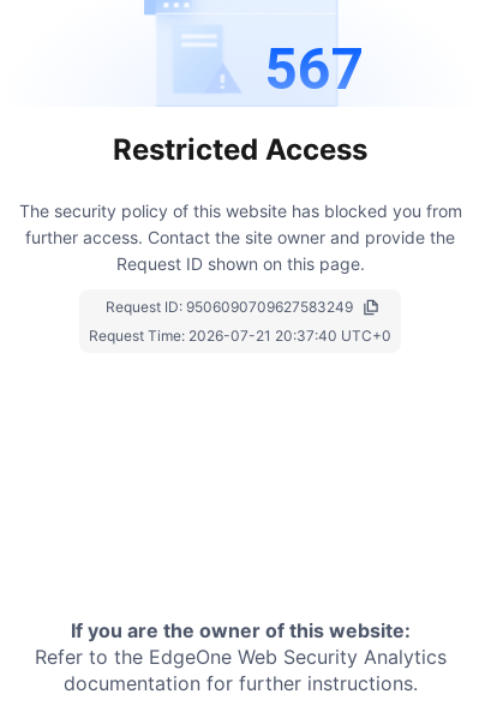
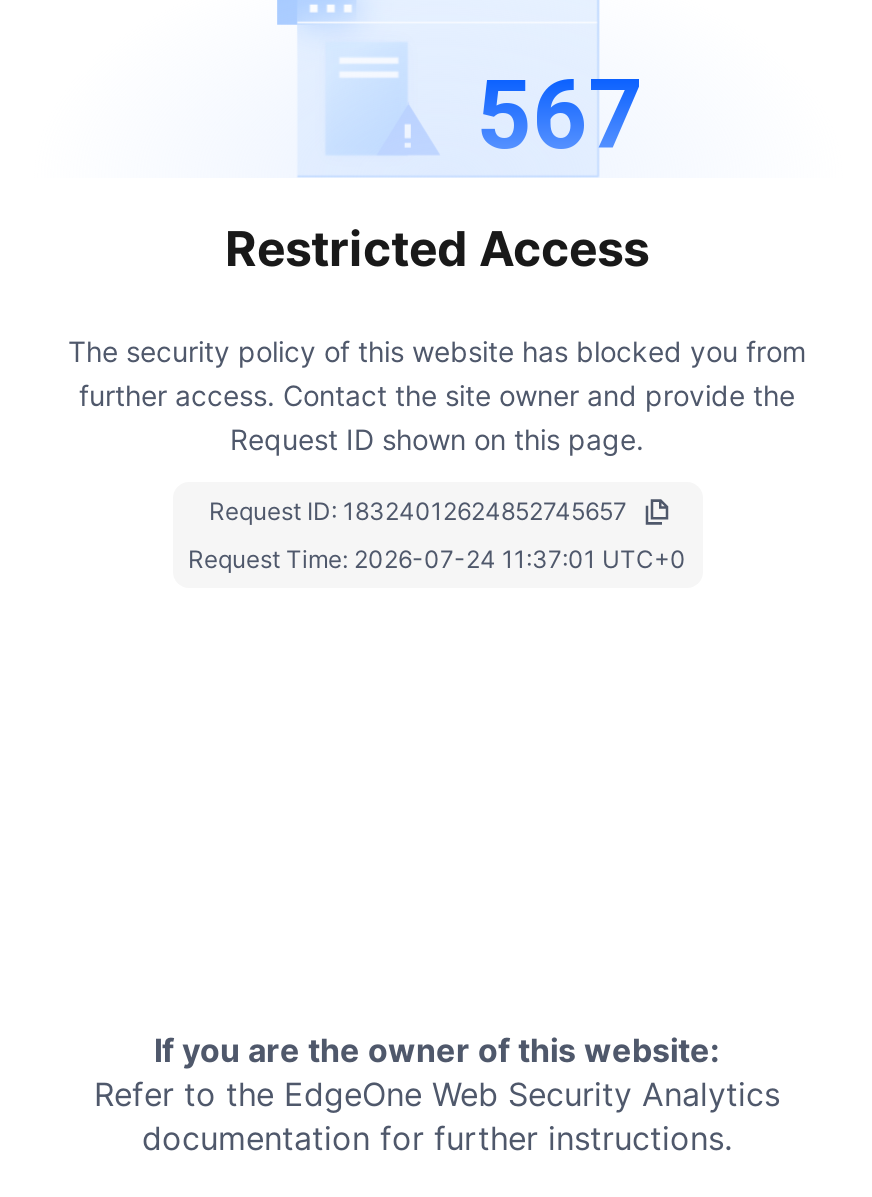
[105,297,352,315] Request ID: 9506090709627583249 -> [209,495,627,525] Request ID: 18324012624852745657
[89,326,391,344] Request Time: 2026-07-21 20:37:40 UTC+0 -> [188,543,686,573] Request Time: 2026-07-24 11:37:01 UTC+0

